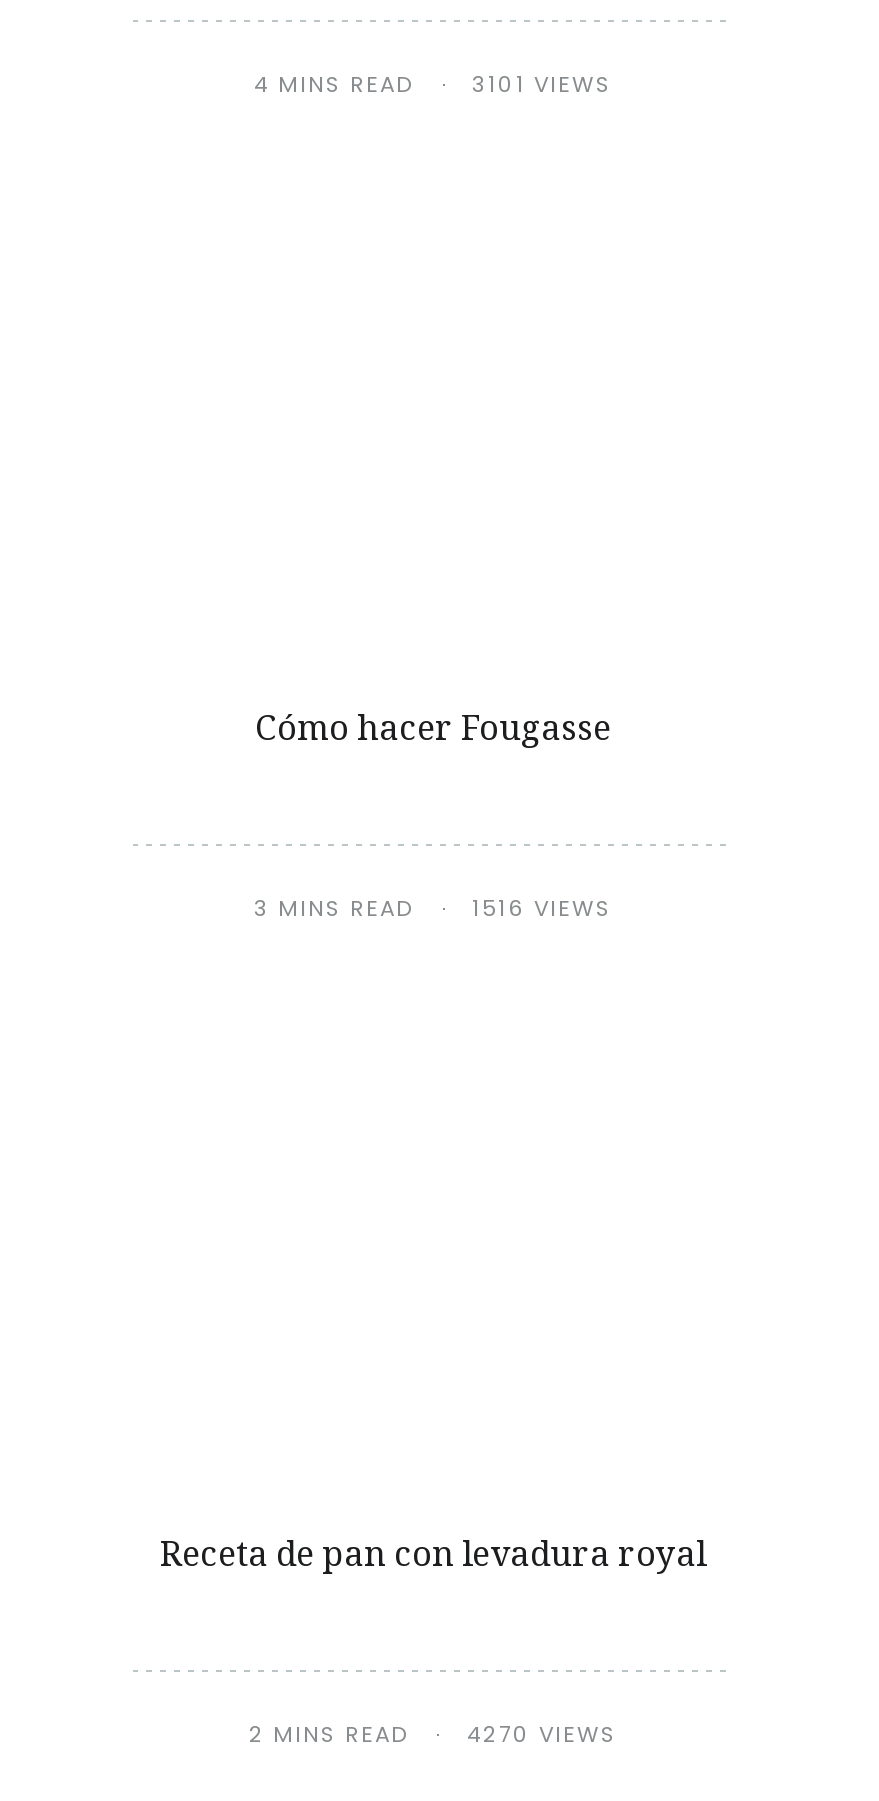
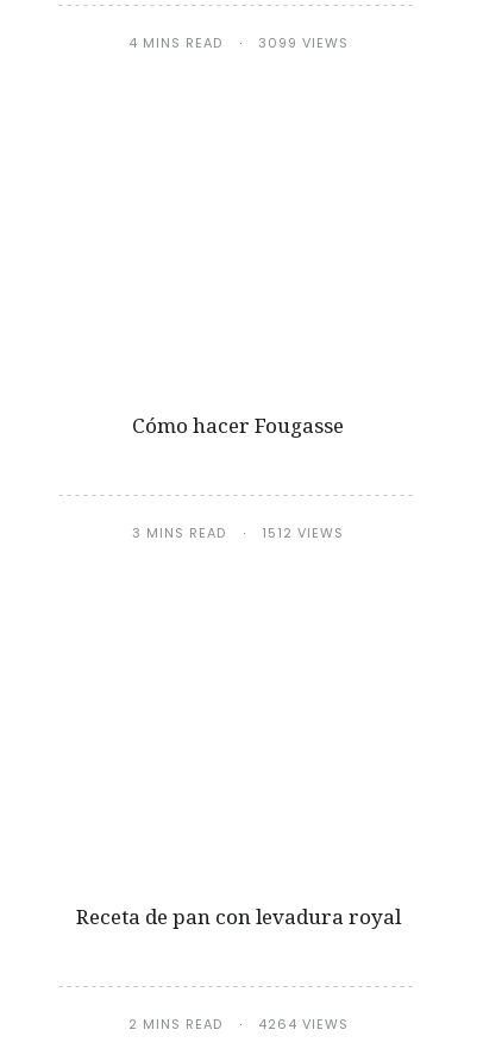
[254,67,612,99] 4 MINS READ 3101 VIEWS -> [128,33,348,52] 4 MINS READ 3099 VIEWS
[254,892,612,924] 3 MINS READ 1516 VIEWS -> [132,523,344,542] 3 MINS READ 1512 VIEWS
[249,1717,617,1749] 2 MINS READ 4270 VIEWS -> [128,1014,348,1033] 2 MINS READ 4264 VIEWS

